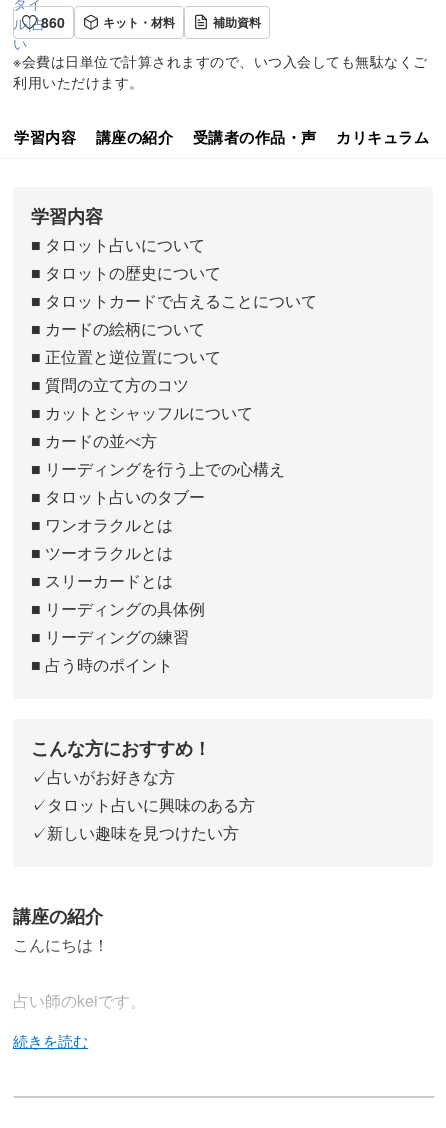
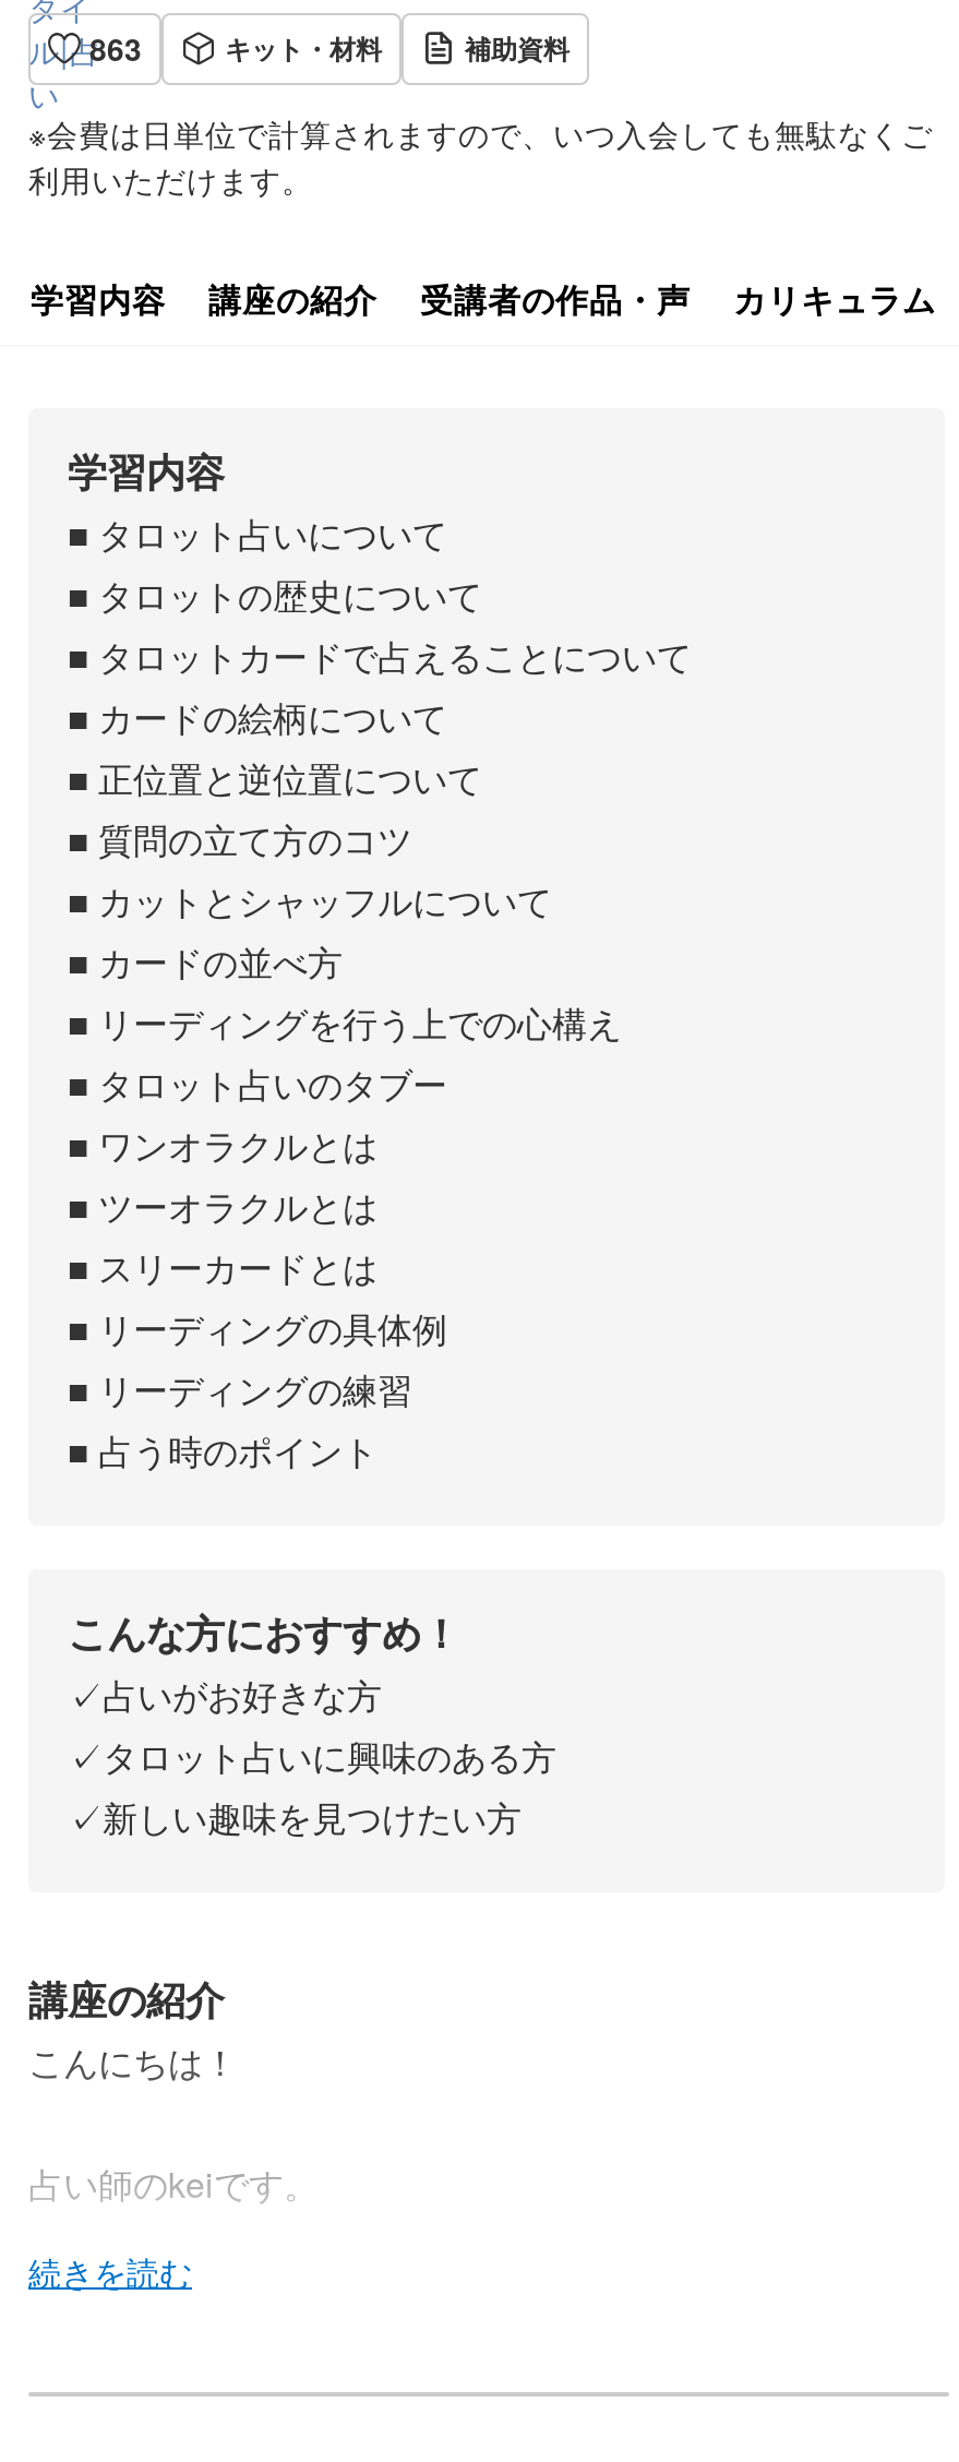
[41,12,65,32] 860 -> [89,27,142,70] 863

